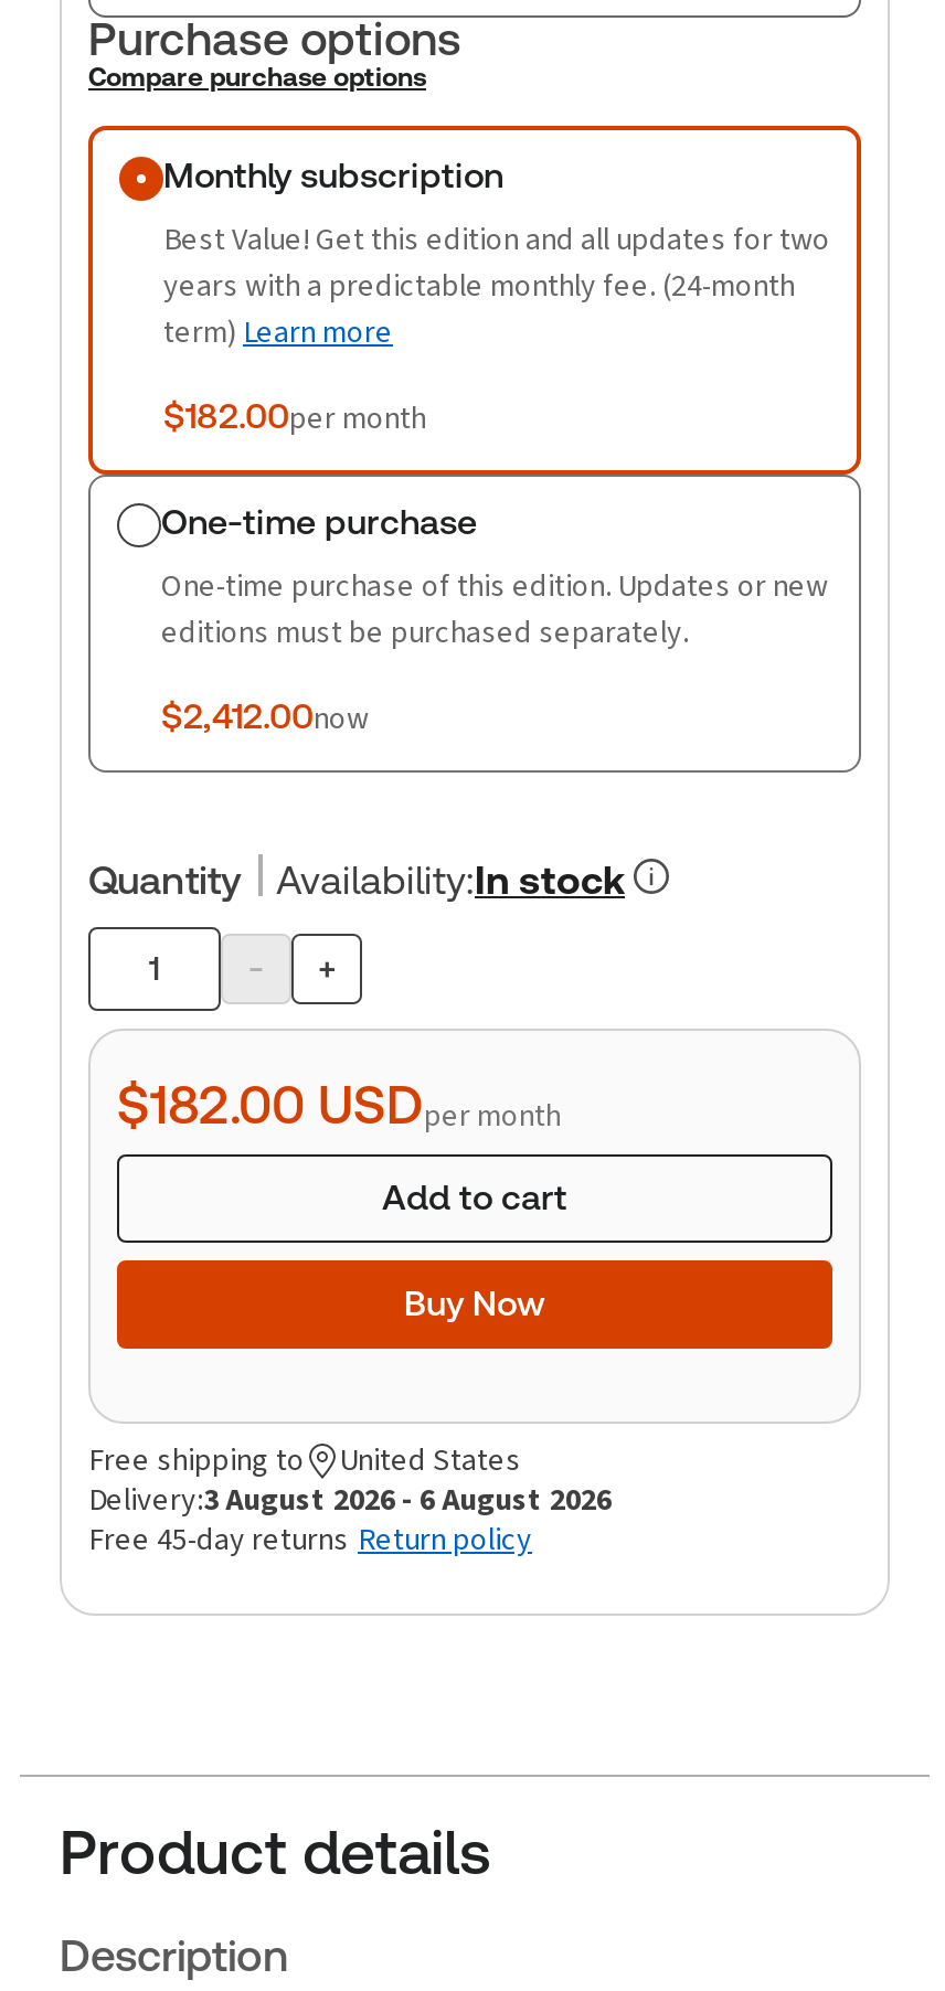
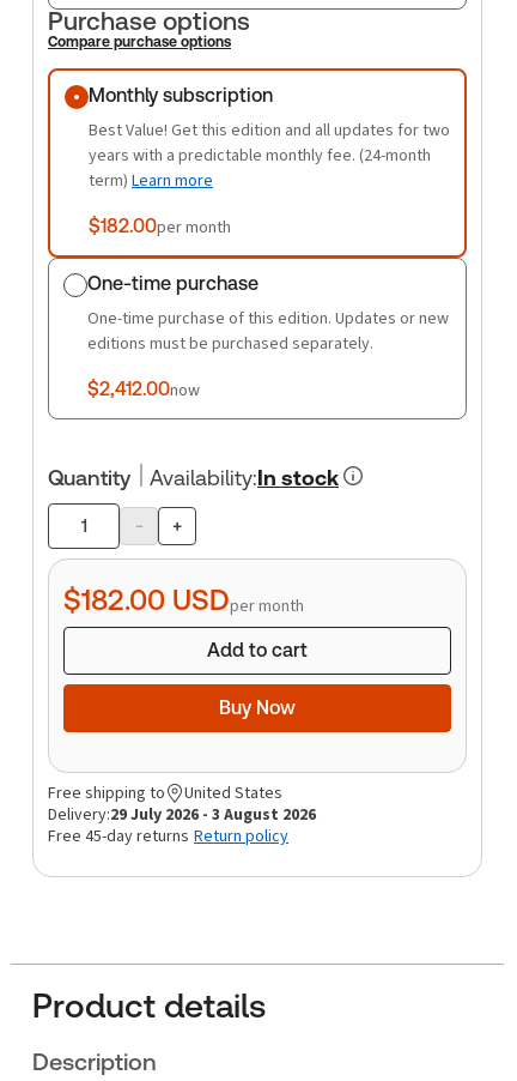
[88,1478,612,1520] Delivery:3 August 2026 - 6 August 2026 -> [48,803,316,825] Delivery:29 July 2026 - 3 August 2026

